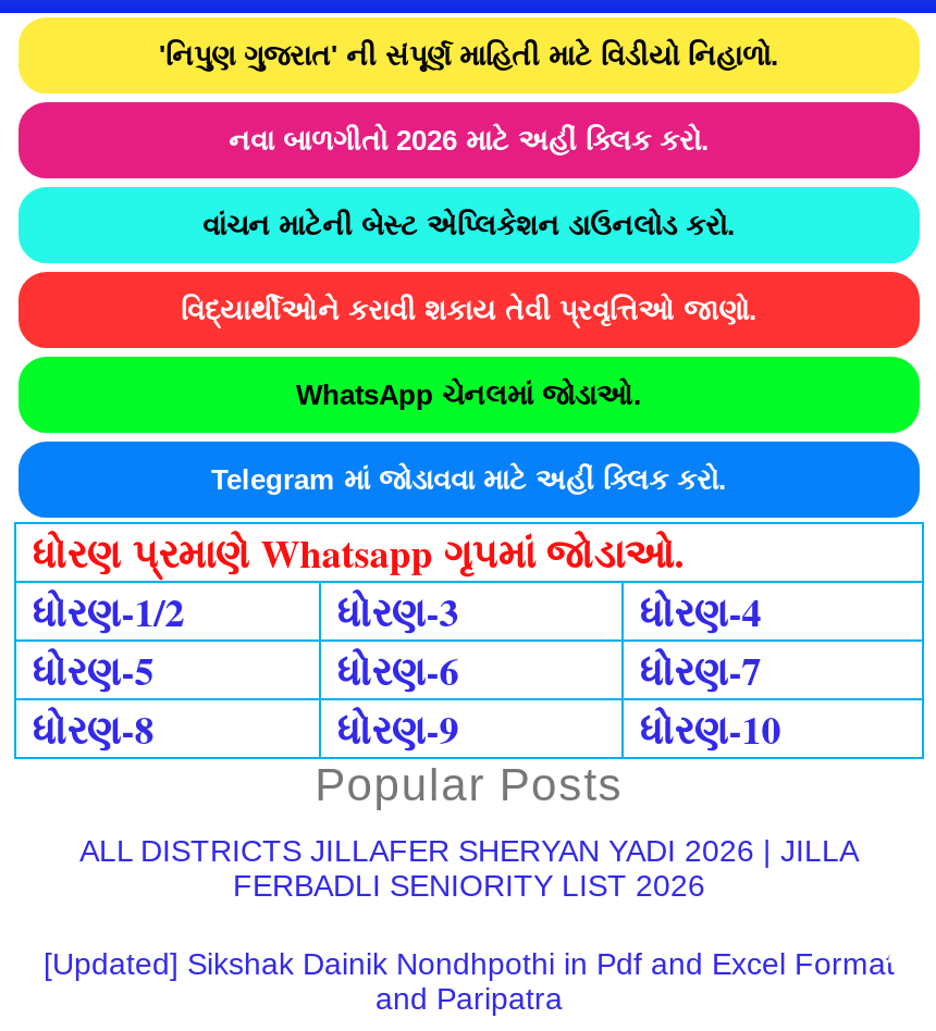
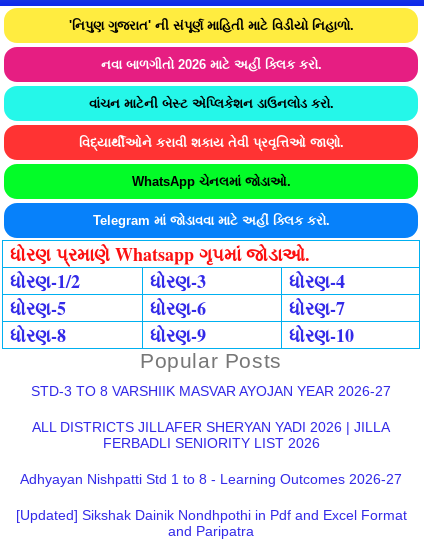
none -> [31,383,391,399] STD-3 TO 8 VARSHIIK MASVAR AYOJAN YEAR 2026-27
none -> [20,471,402,487] Adhyayan Nishpatti Std 1 to 8 - Learning Outcomes 2026-27

